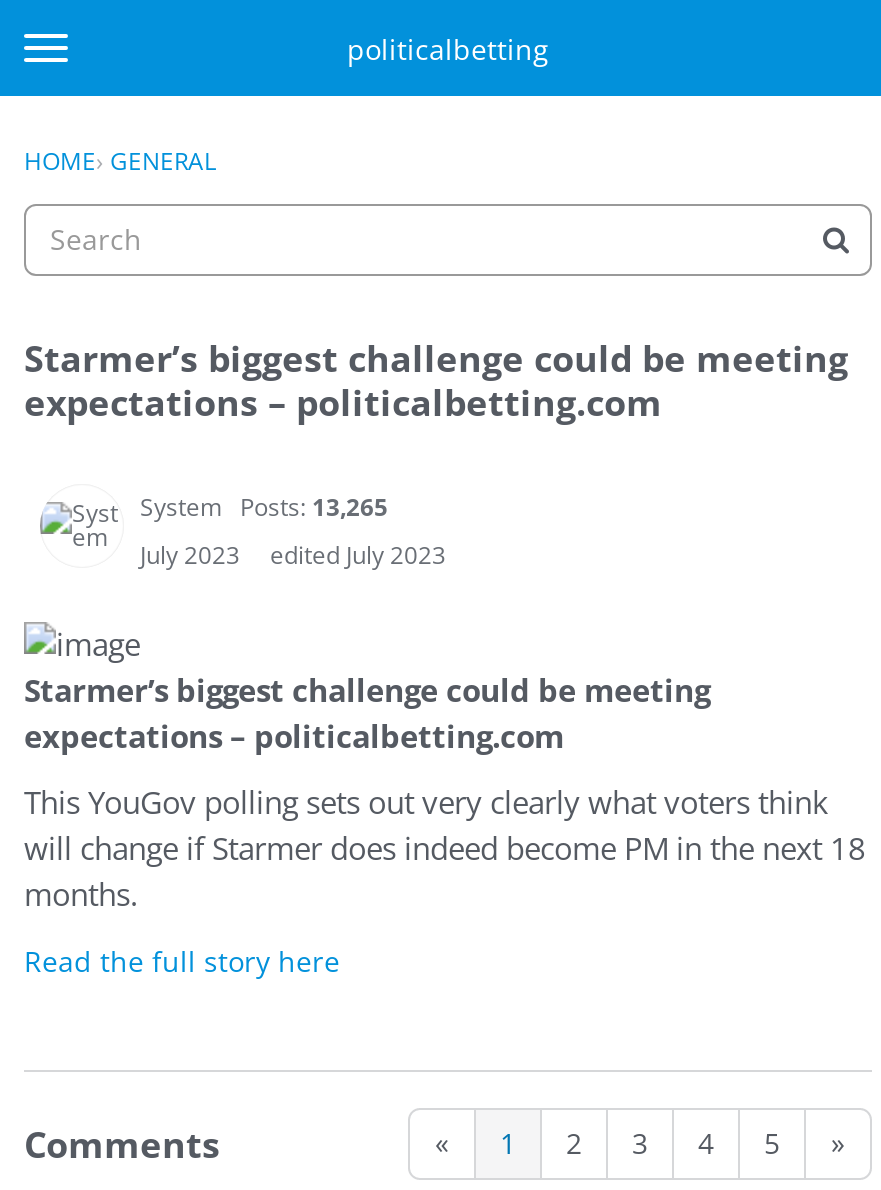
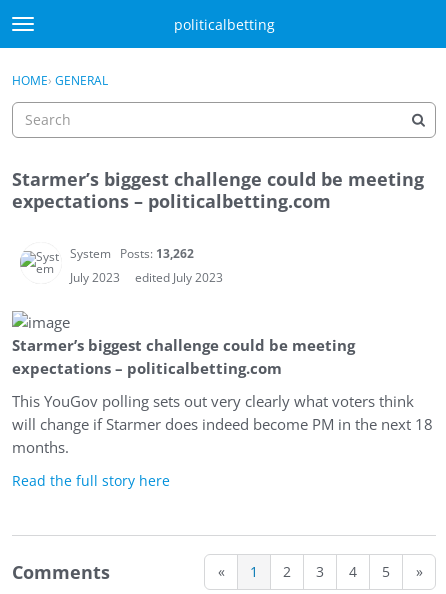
[140,490,388,524] System Posts: 13,265 -> [70,245,194,262] System Posts: 13,262

